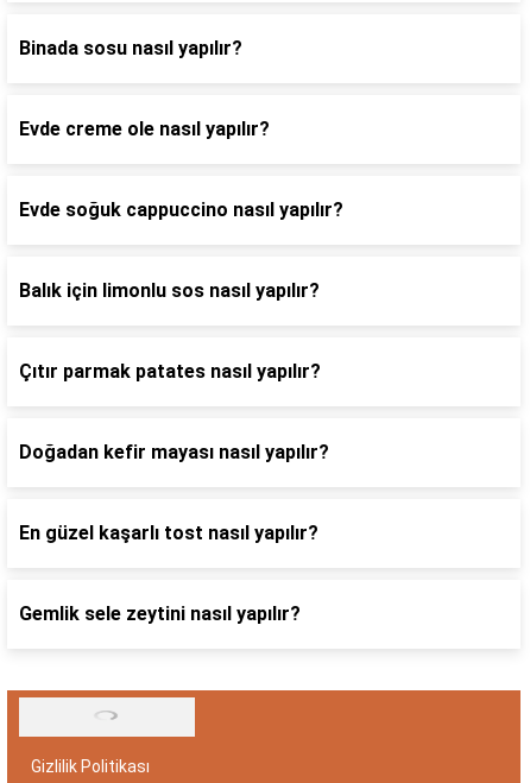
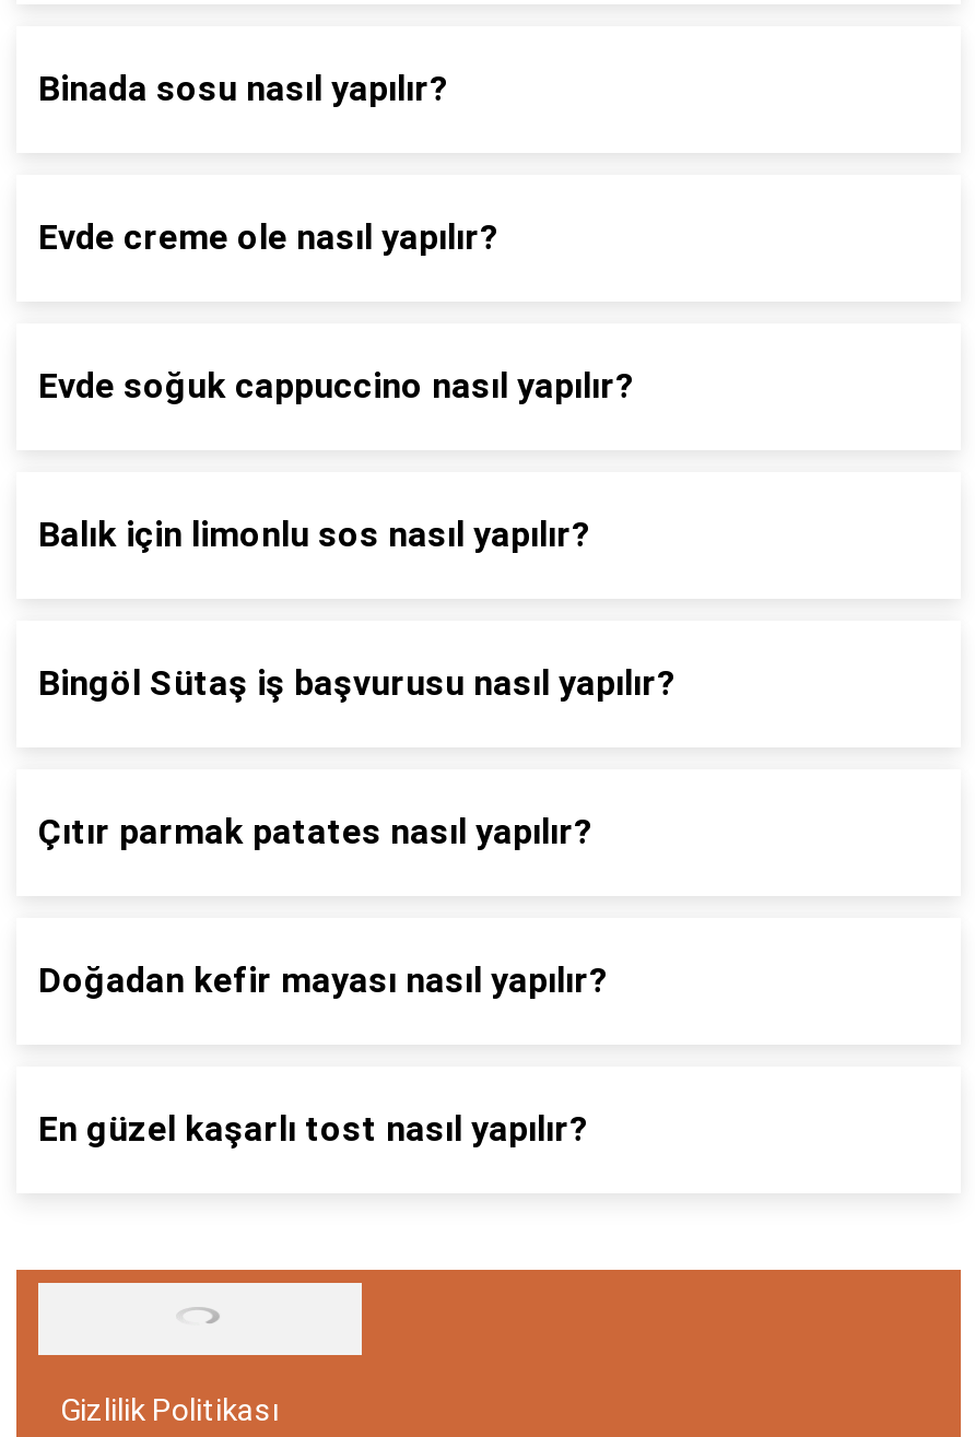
none -> [38,662,677,704] Bingöl Sütaş iş başvurusu nasıl yapılır?
moved [19,360,329,544] -> [38,811,609,1150]: Çıtır parmak patates nasıl yapılır? | Doğadan kefir mayası nasıl yapılır? | En güzel kaşarlı tost nasıl yapılır?
[19,602,301,625] Gemlik sele zeytini nasıl yapılır? -> none

